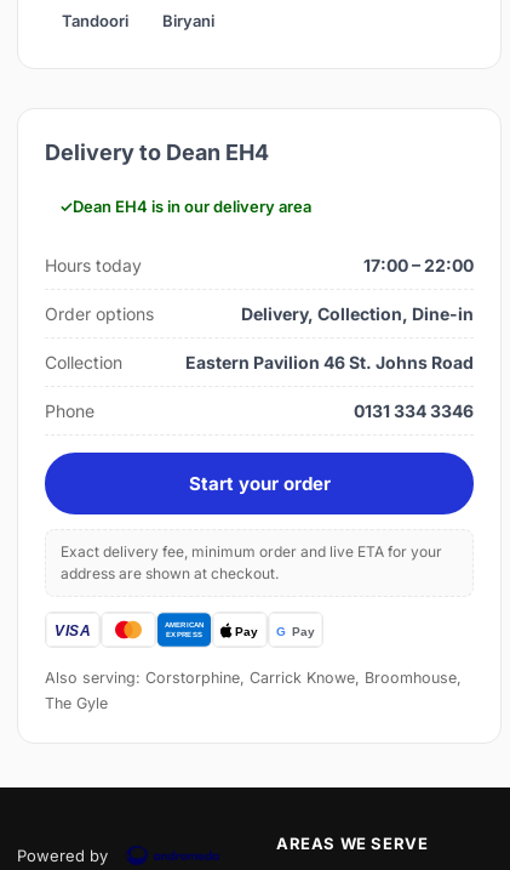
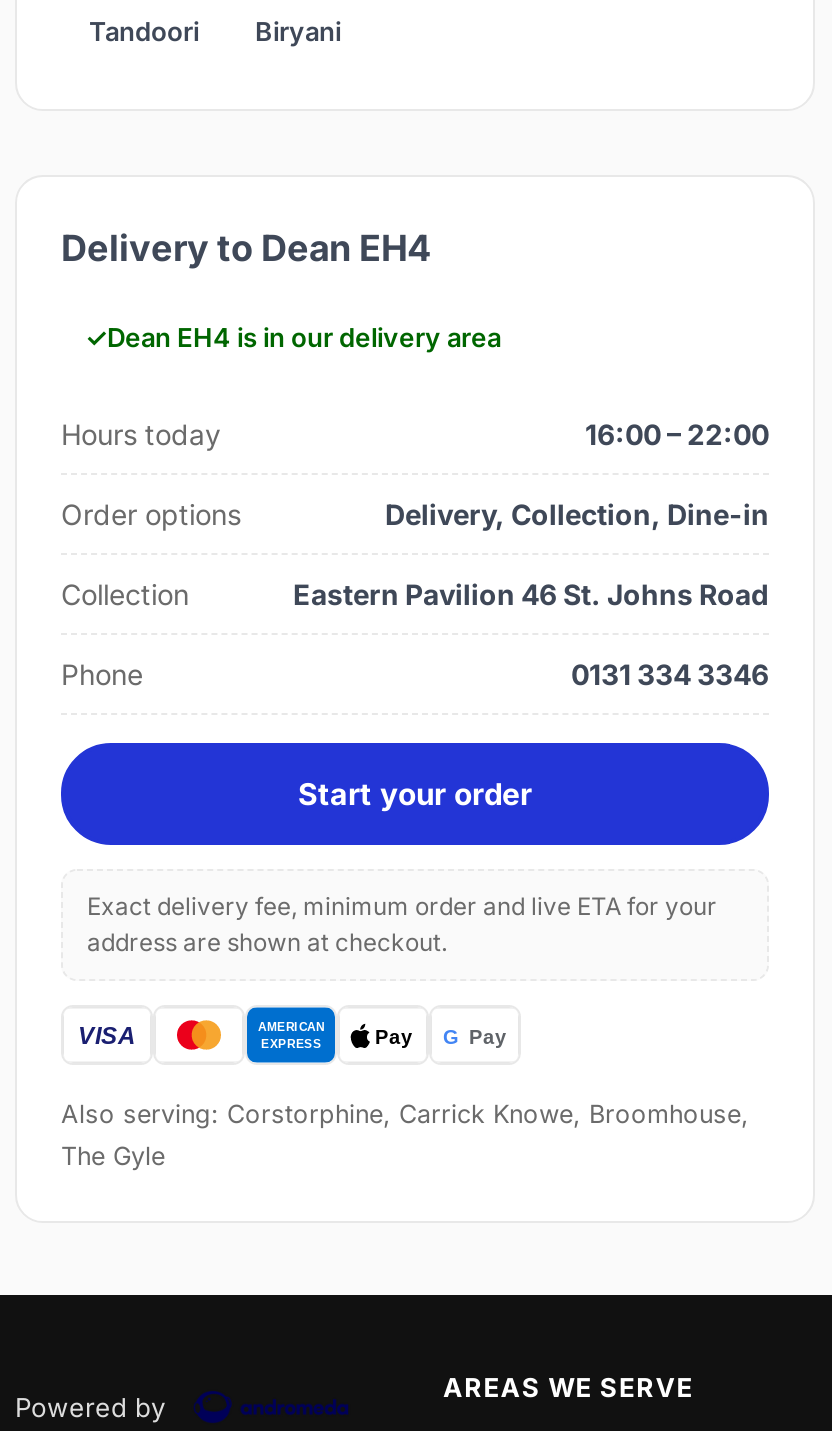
[363,254,474,275] 17:00 – 22:00 -> [585,416,769,450] 16:00 – 22:00

